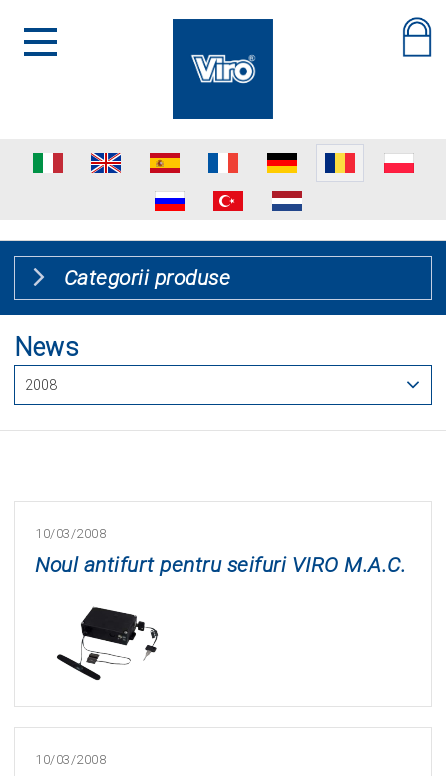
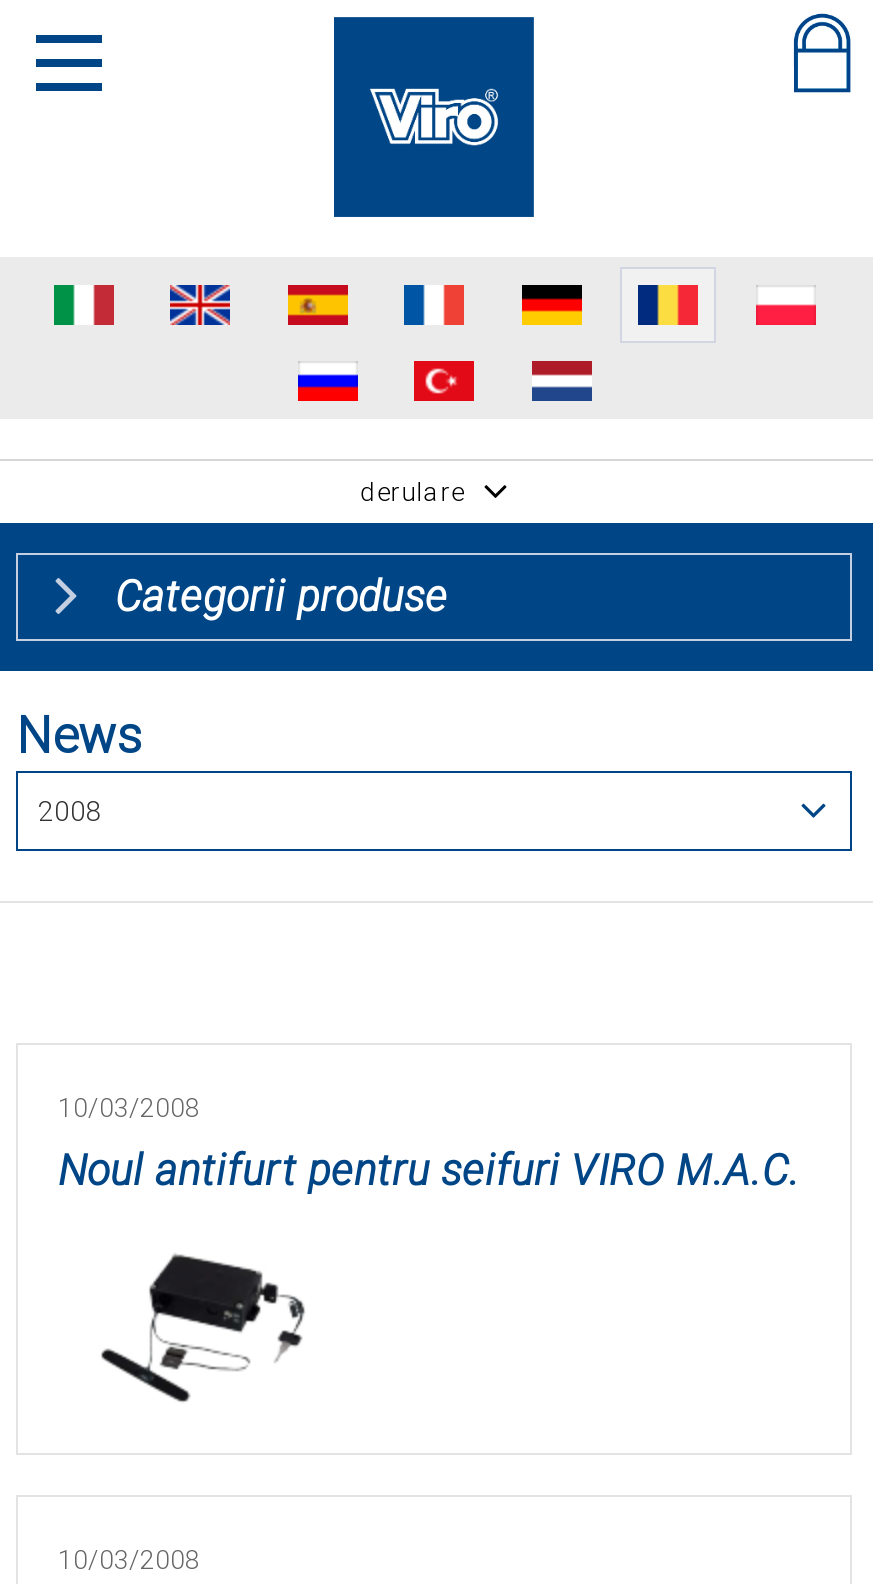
none -> [360,477,464,507] derulare

